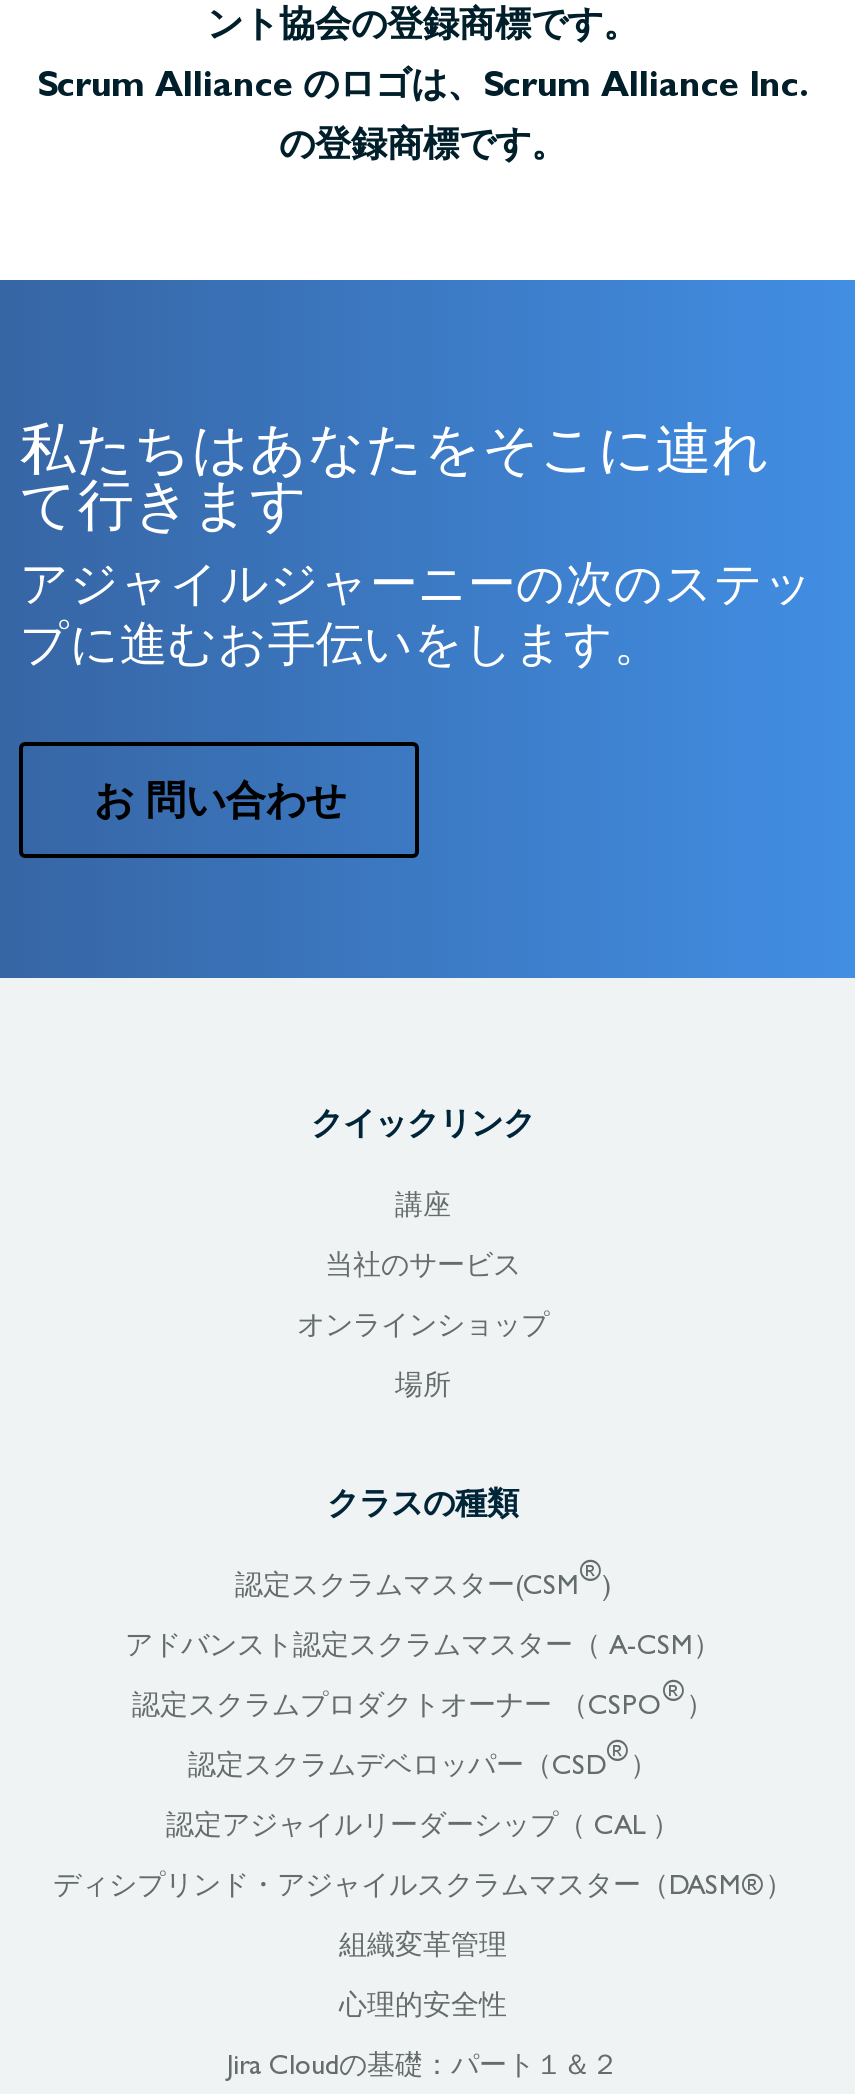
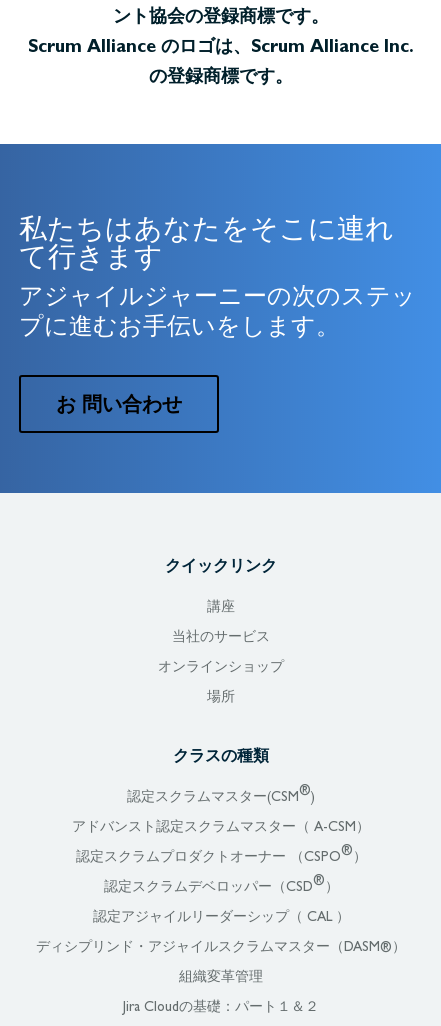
[339,1995,507,2023] 心理的安全性 -> none

